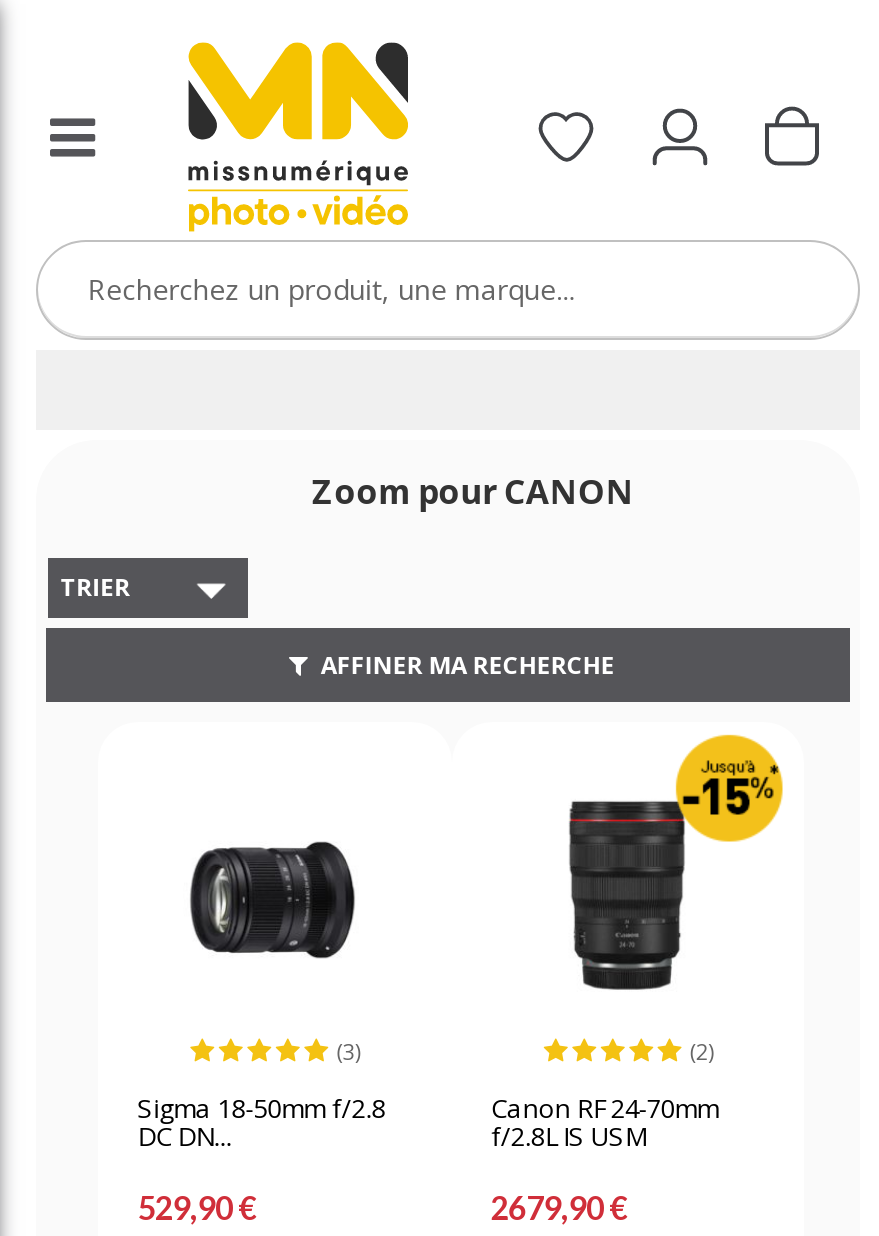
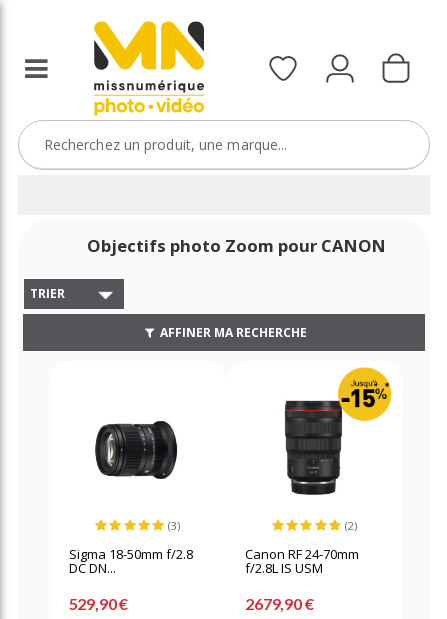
[312,468,634,514] Zoom pour CANON -> [87,234,386,257] Objectifs photo Zoom pour CANON

